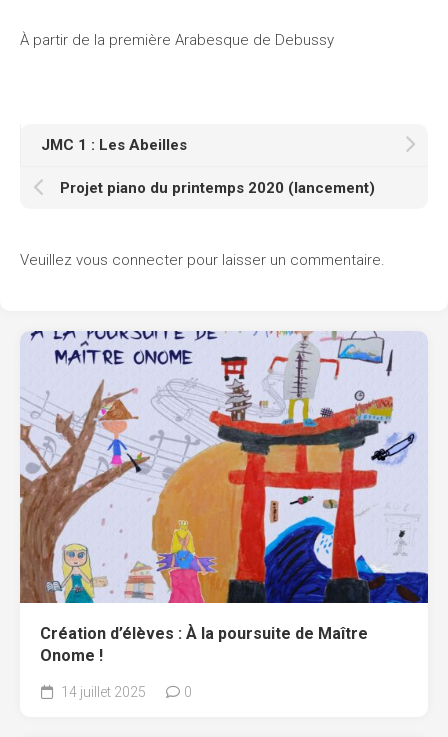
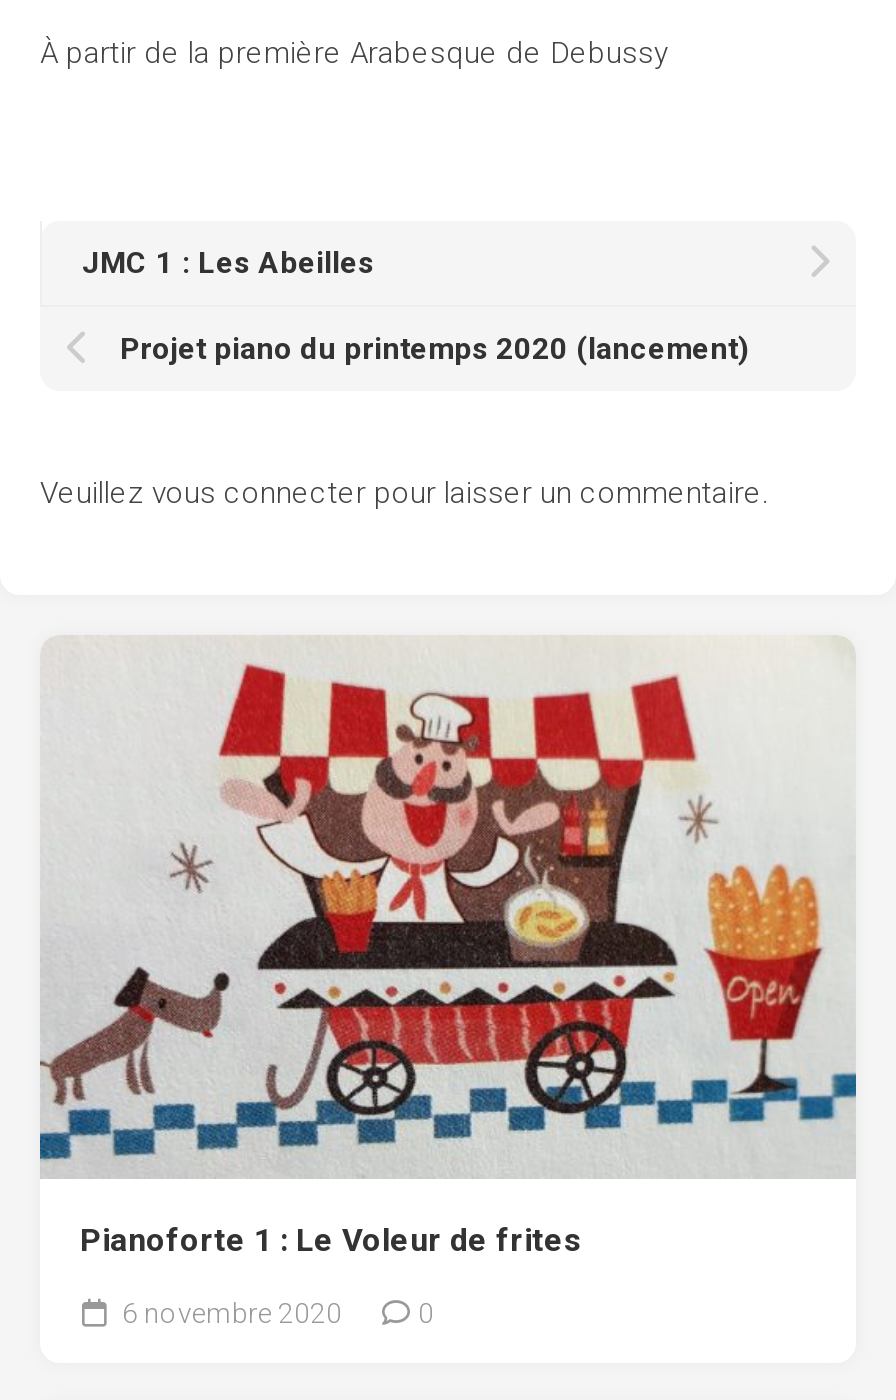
[20,330,429,665] [image] | Création d’élèves : À la poursuite de Maître | Onome ! -> [38,635,856,1259] [image] | Pianoforte 1 : Le Voleur de frites
[58,684,146,700] 14 juillet 2025 -> [116,1297,342,1329] 6 novembre 2020

